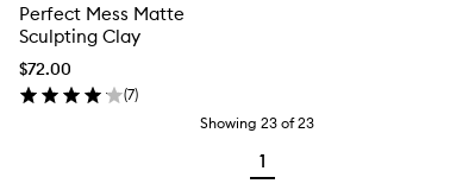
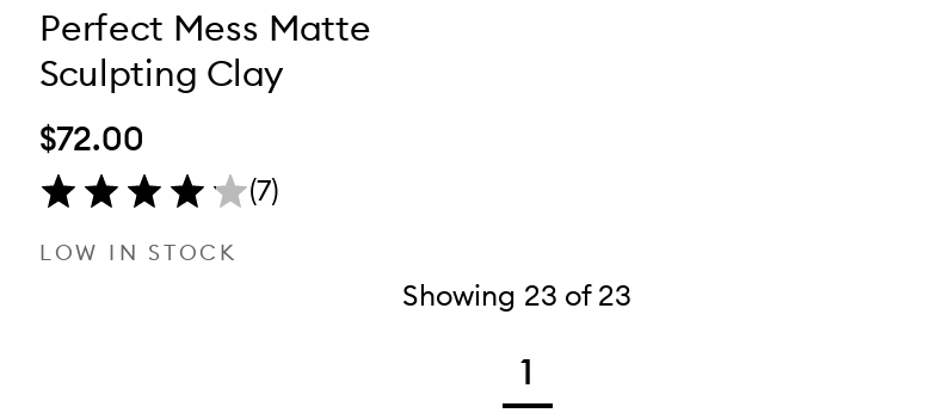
none -> [39,239,238,265] LOW IN STOCK

